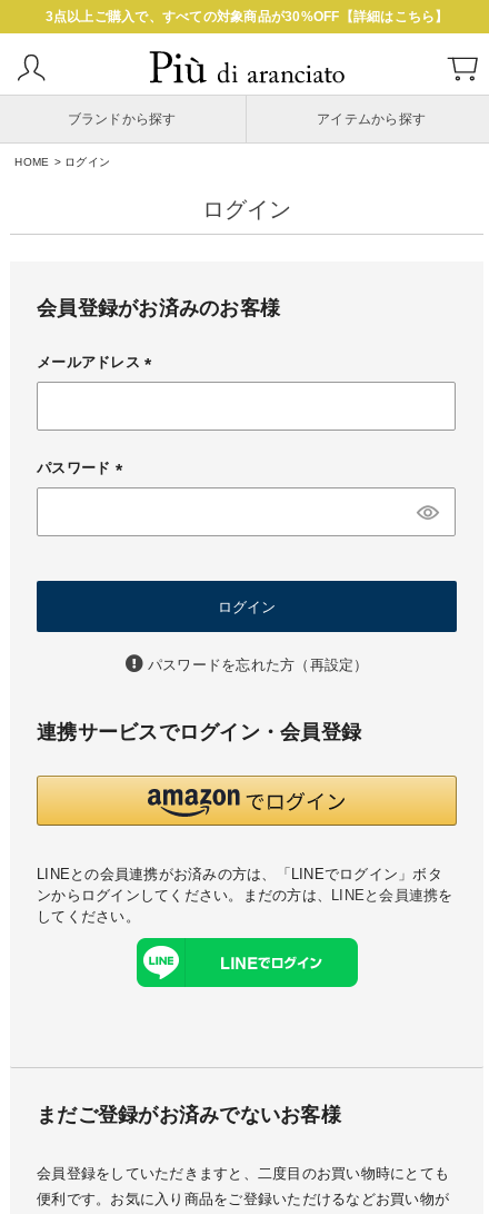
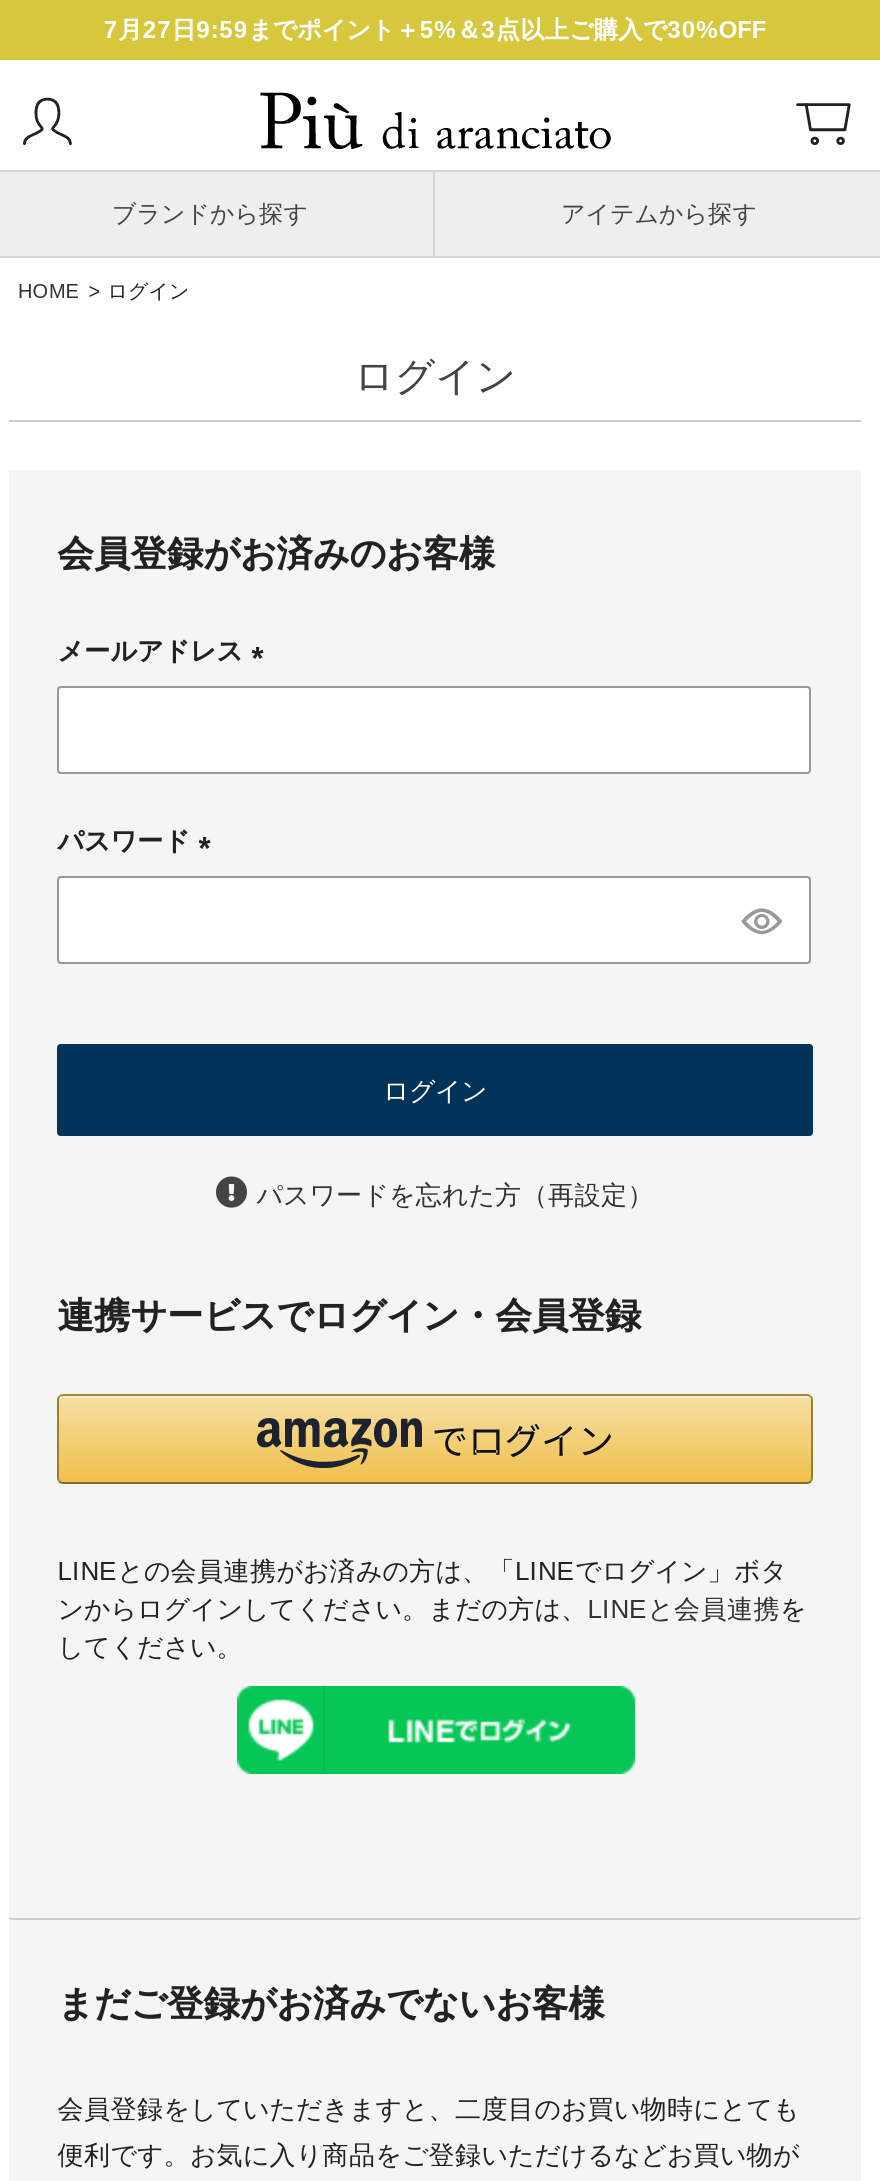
[45,9,448,24] 3点以上ご購入で、すべての対象商品が30%OFF【詳細はこちら】 -> [104,16,766,44] 7月27日9:59までポイント＋5%＆3点以上ご購入で30%OFF

